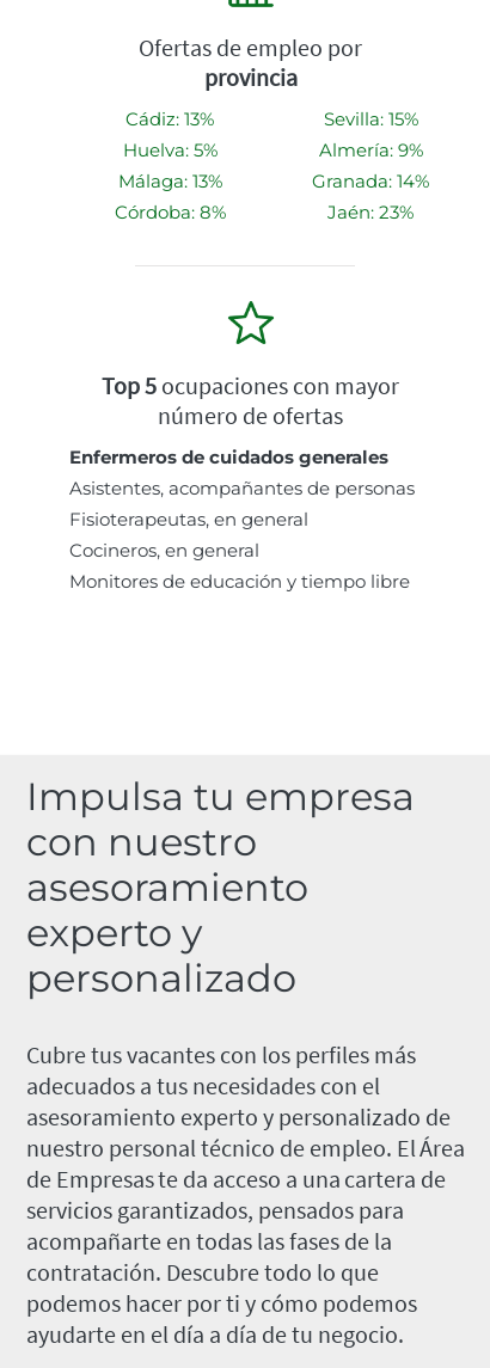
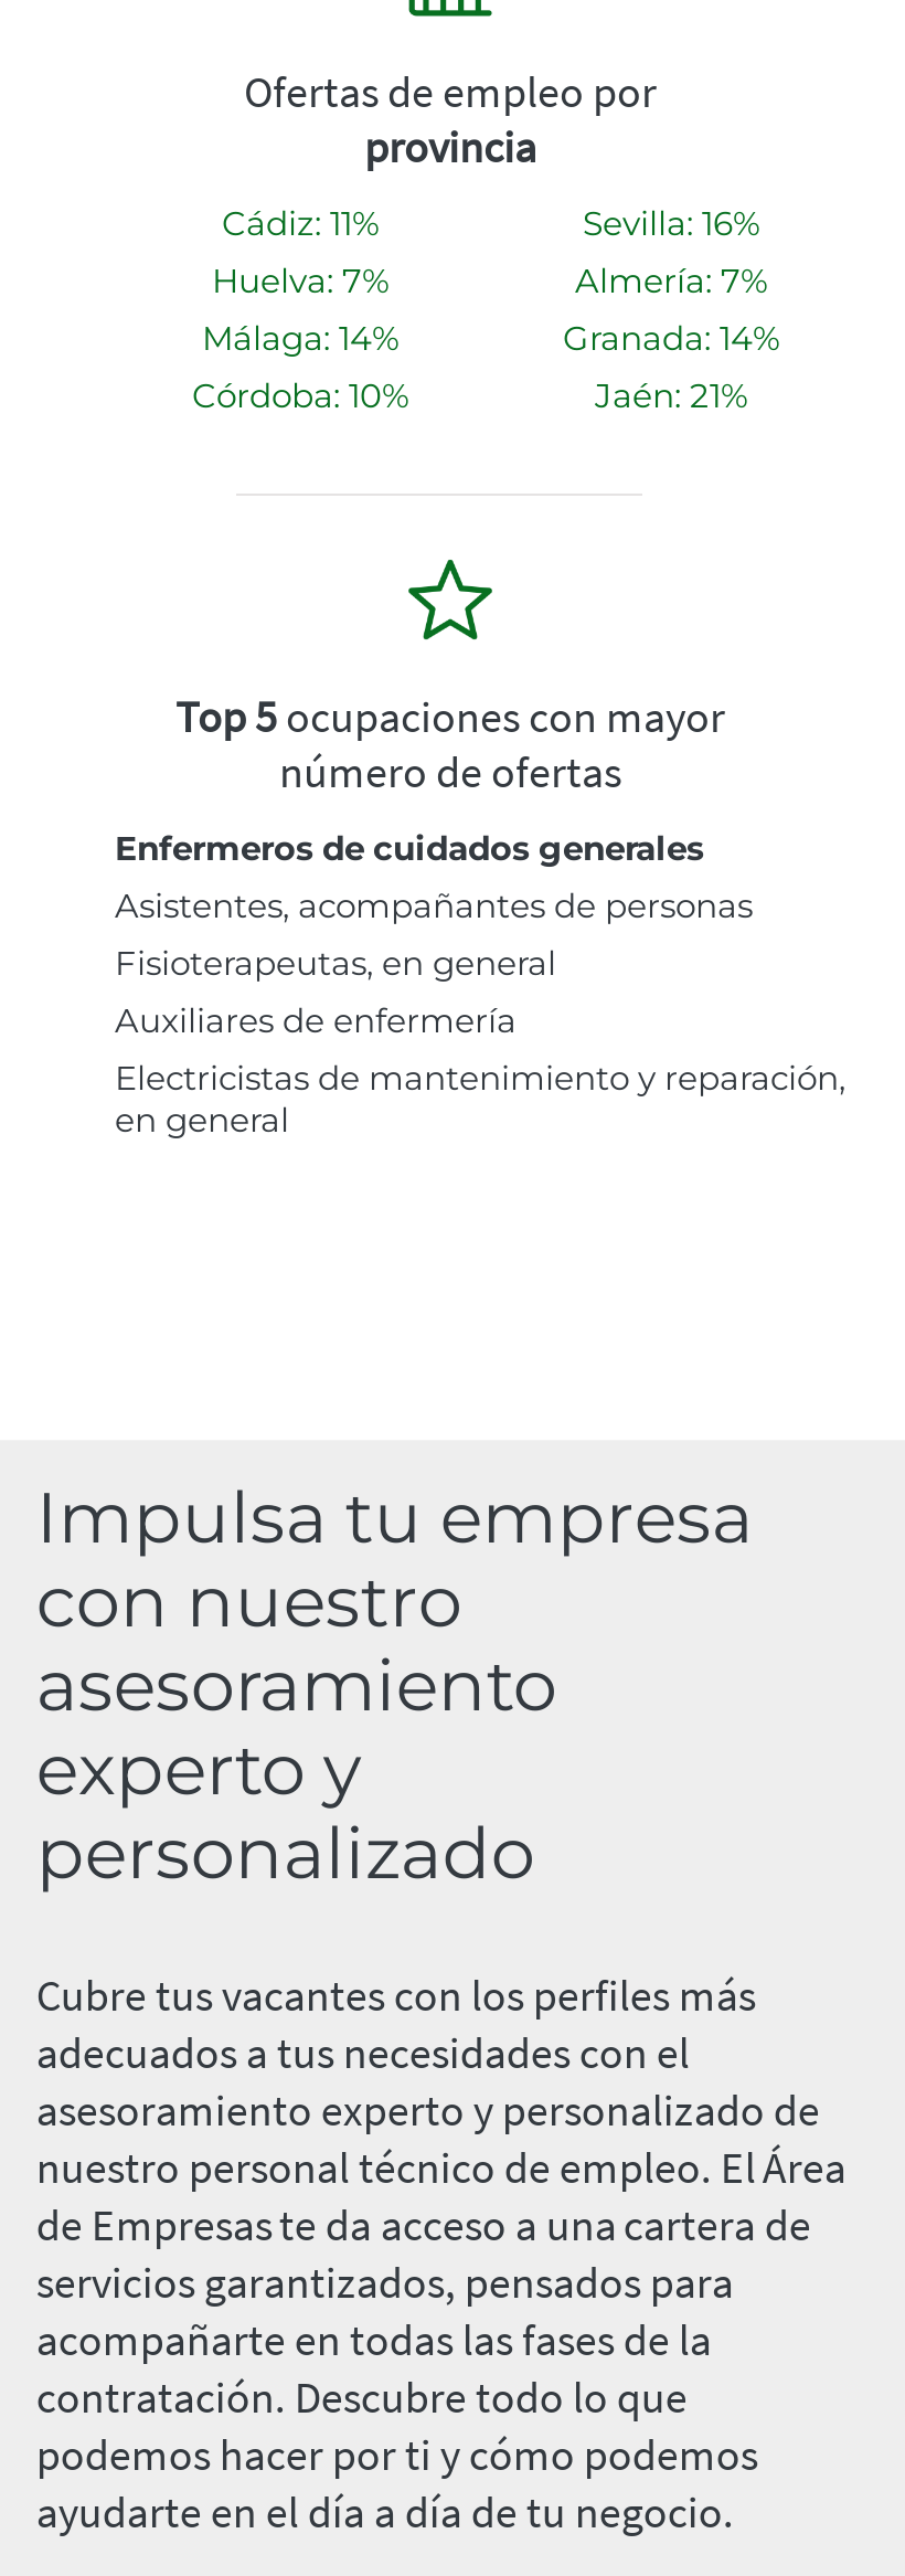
[125,107,214,130] Cádiz: 13% -> [222,202,379,244] Cádiz: 11%
[323,107,418,130] Sevilla: 15% -> [583,202,759,244] Sevilla: 16%
[122,138,217,161] Huelva: 5% -> [212,259,388,301] Huelva: 7%
[318,138,422,161] Almería: 9% -> [575,259,767,301] Almería: 7%
[118,169,222,192] Málaga: 13% -> [202,316,398,358] Málaga: 14%
[114,200,225,223] Córdoba: 8% -> [192,374,408,416] Córdoba: 10%
[327,200,414,223] Jaén: 23% -> [595,374,747,416] Jaén: 21%
[69,539,410,592] Cocineros, en general | Monitores de educación y tiempo libre -> [115,999,845,1140] Auxiliares de enfermería | Electricistas de mantenimiento y reparación, | en general

